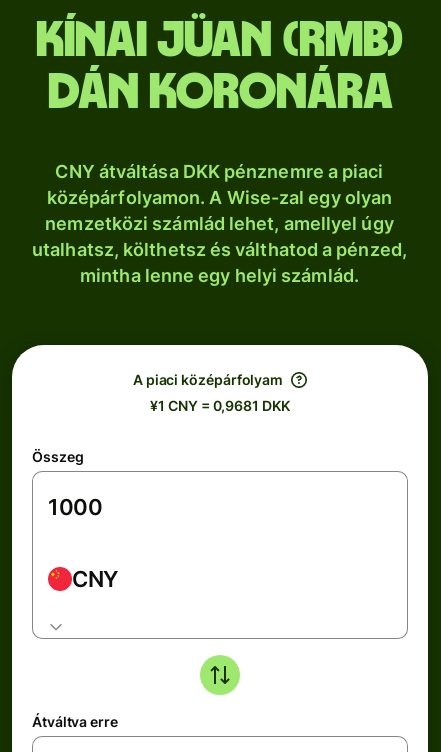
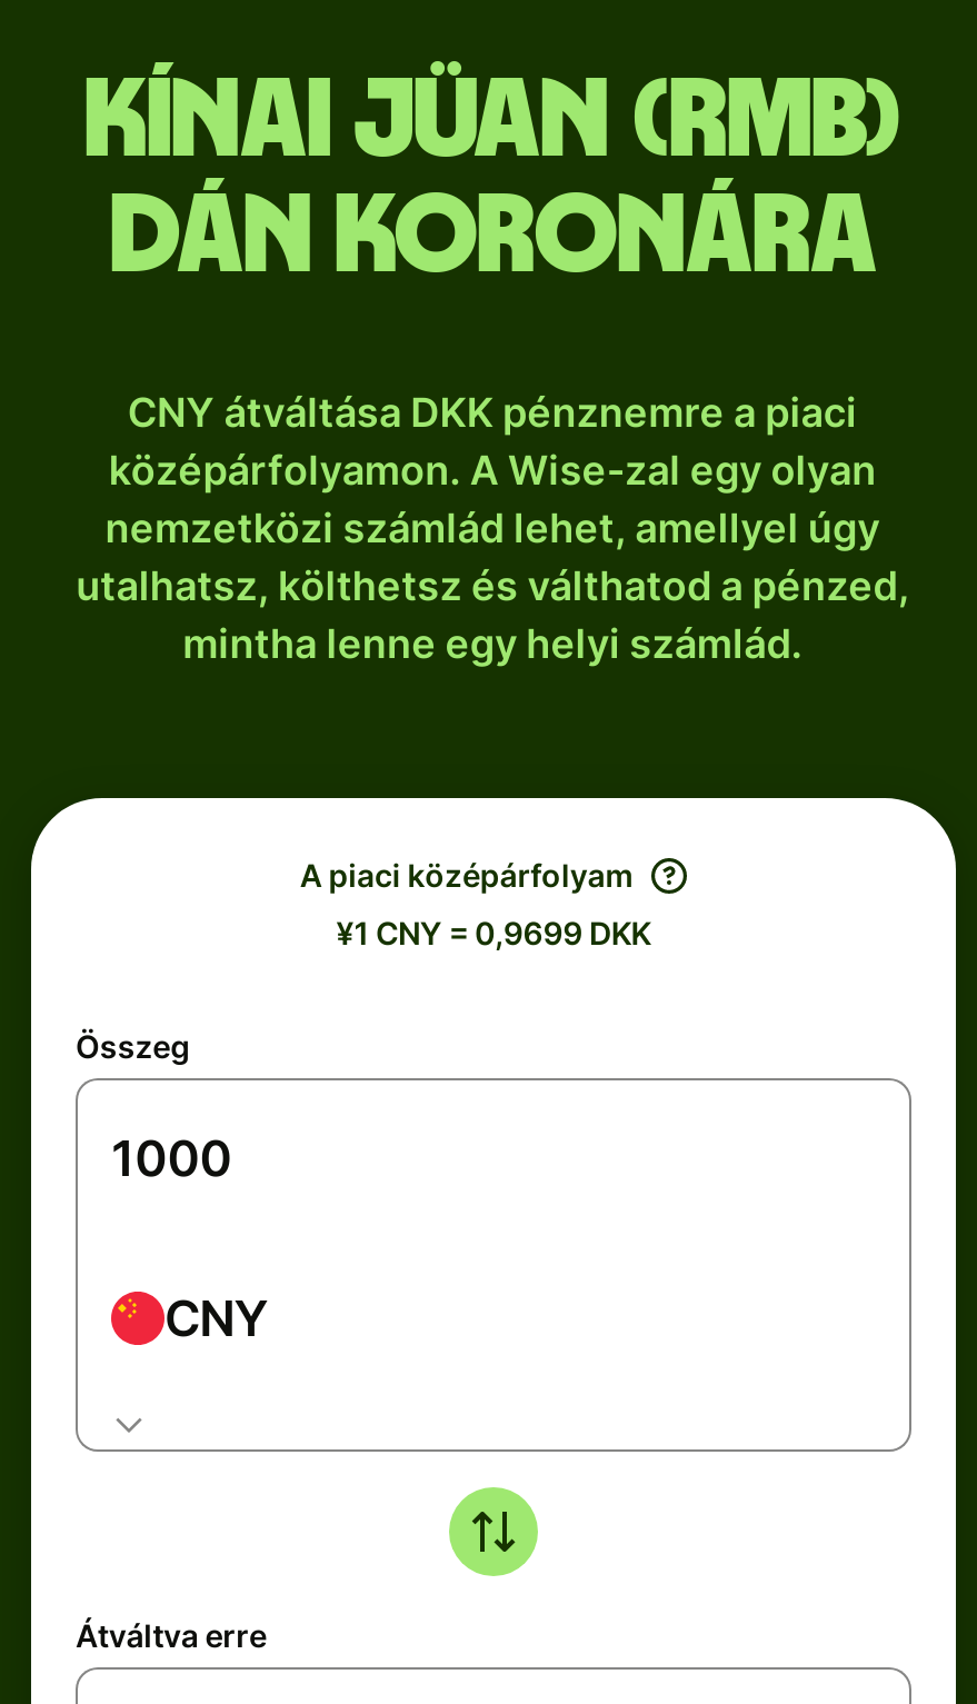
[150,397,290,414] ¥1 CNY = 0,9681 DKK -> [336,914,651,951] ¥1 CNY = 0,9699 DKK

